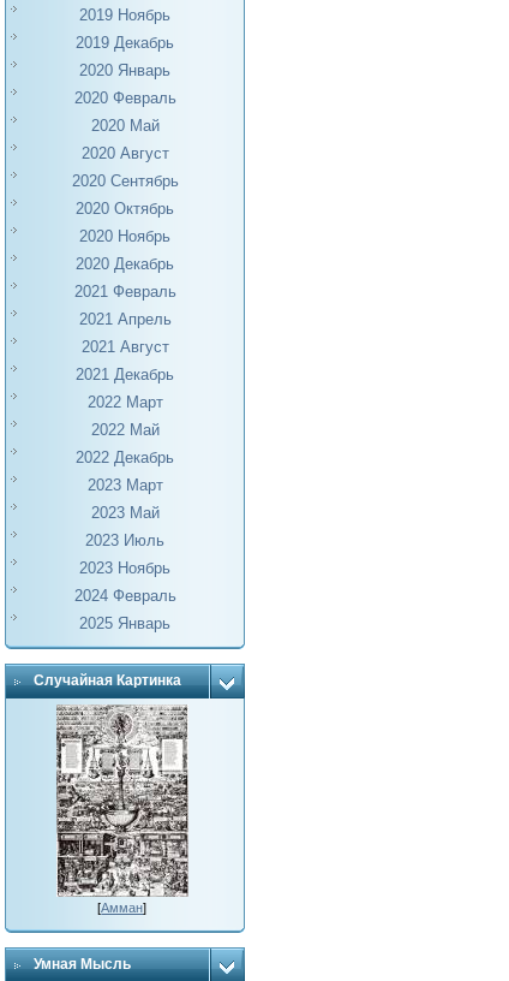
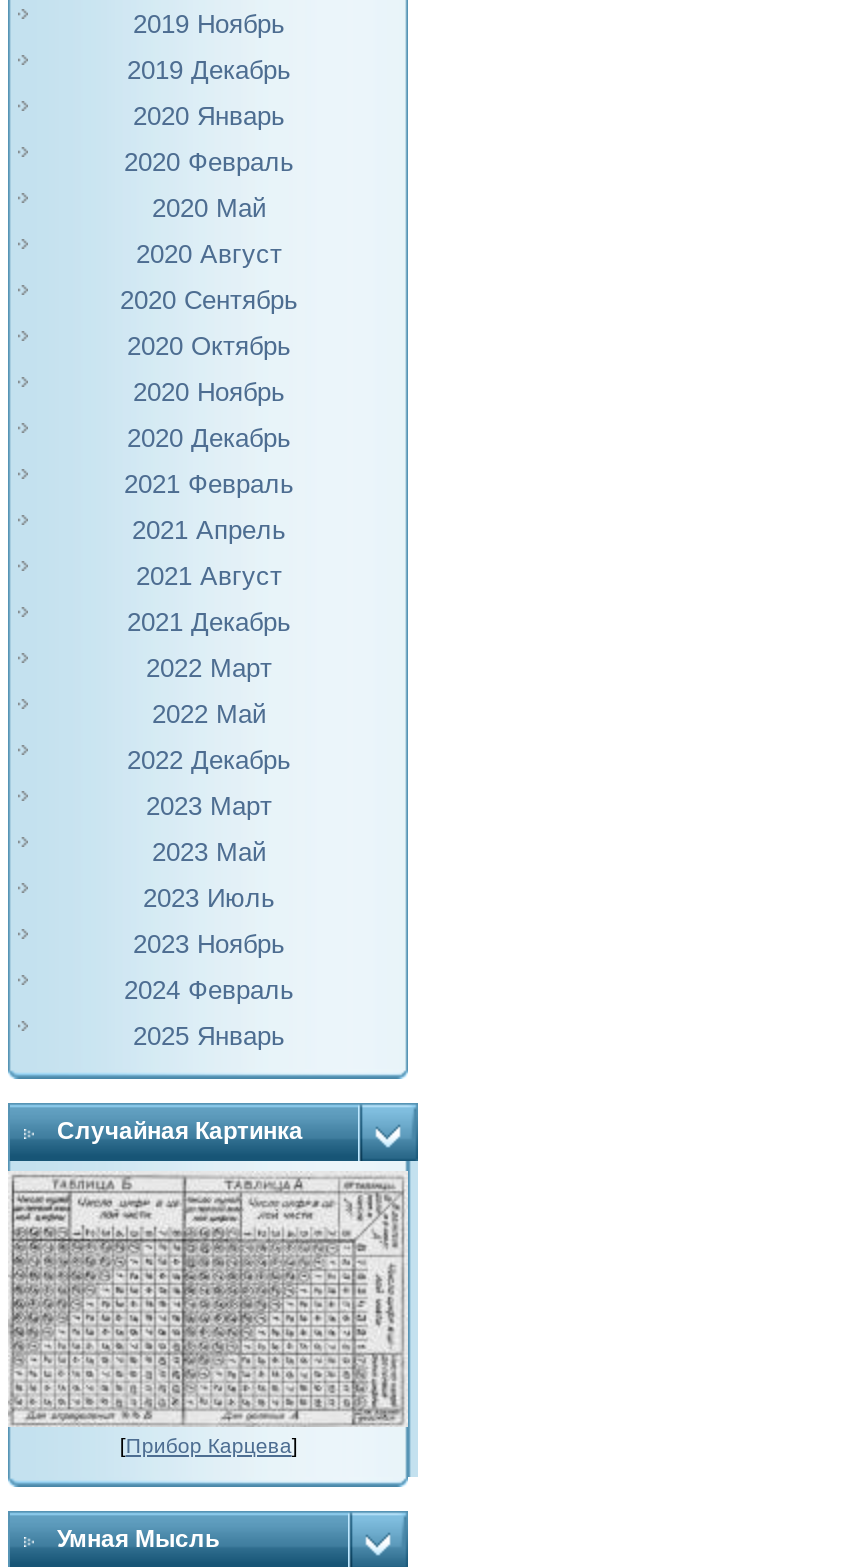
[4,664,251,915] [image] | [Амман] -> [8,1101,420,1477] [image] | [Прибор Карцева]

